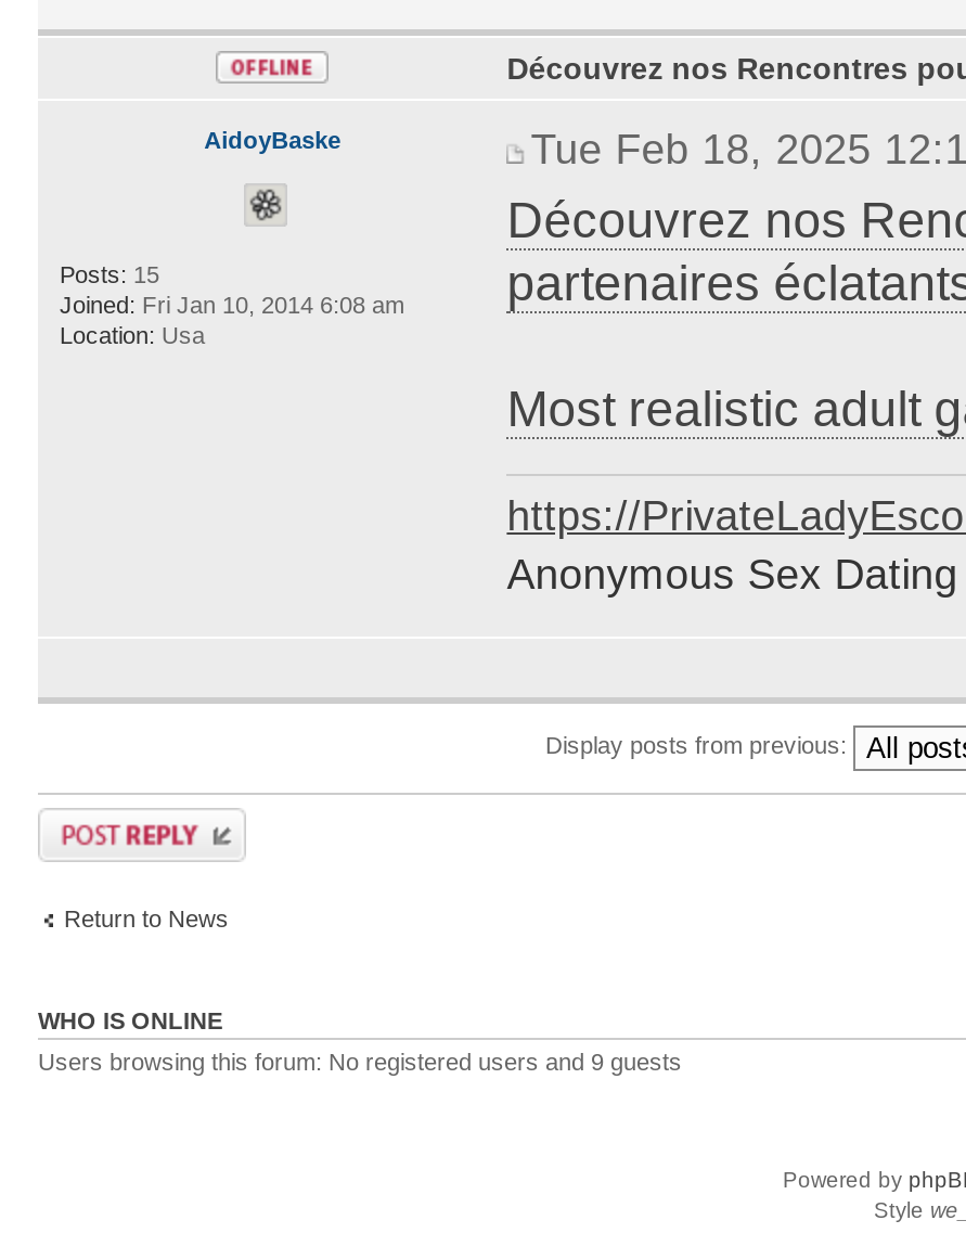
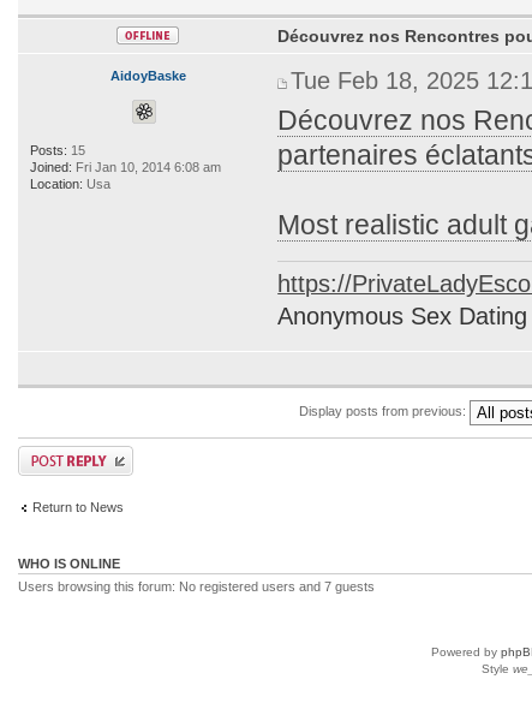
[38,1048,682,1074] Users browsing this forum: No registered users and 9 guests -> [18,579,375,593] Users browsing this forum: No registered users and 7 guests

